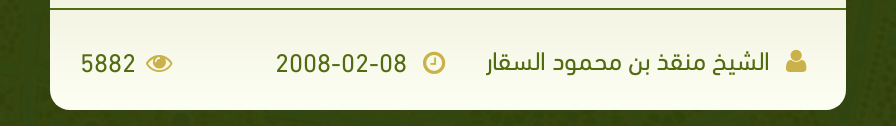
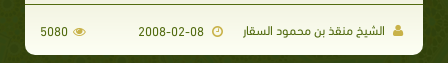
[80,40,136,80] 5882 -> [40,20,68,40] 5080

